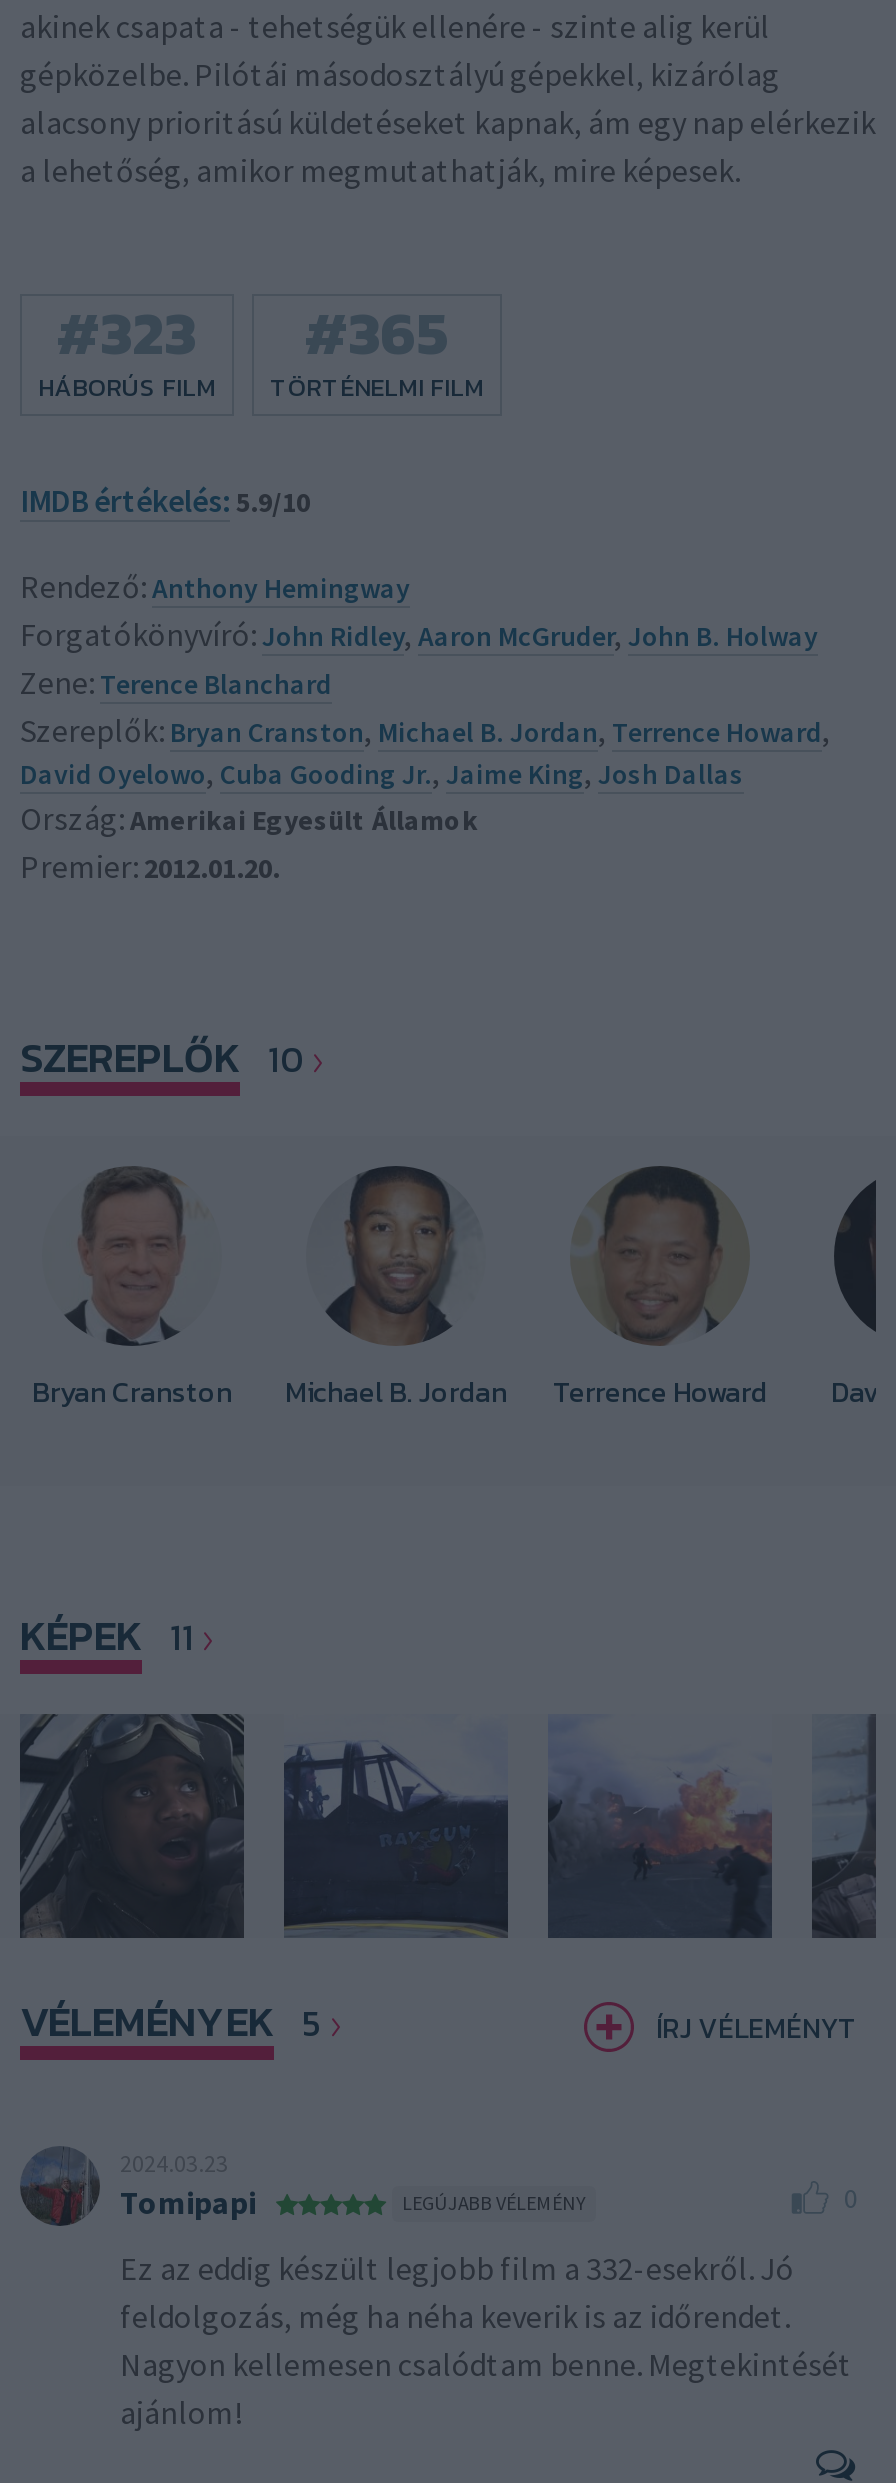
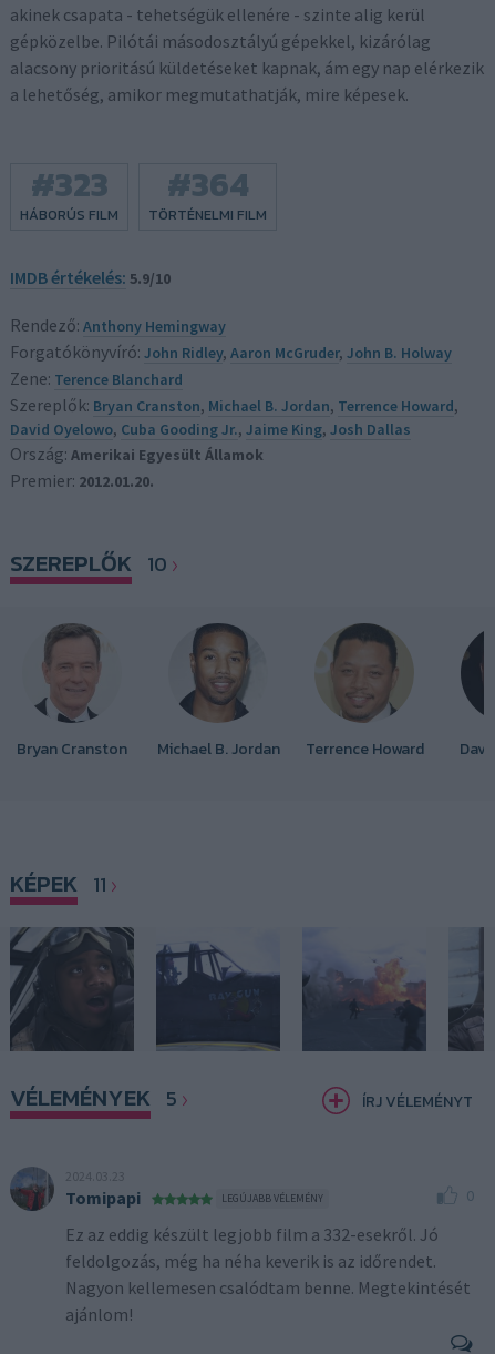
[57,287,449,377] #323 #365 -> [30,159,249,209] #323 #364

